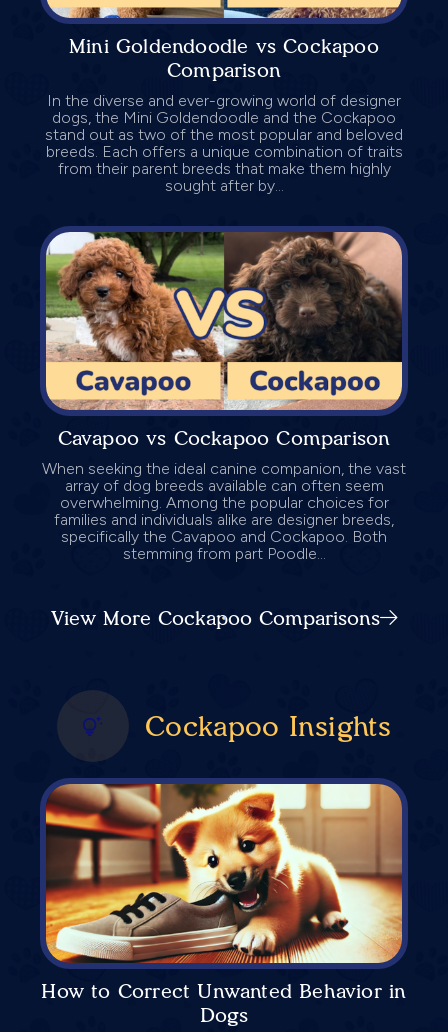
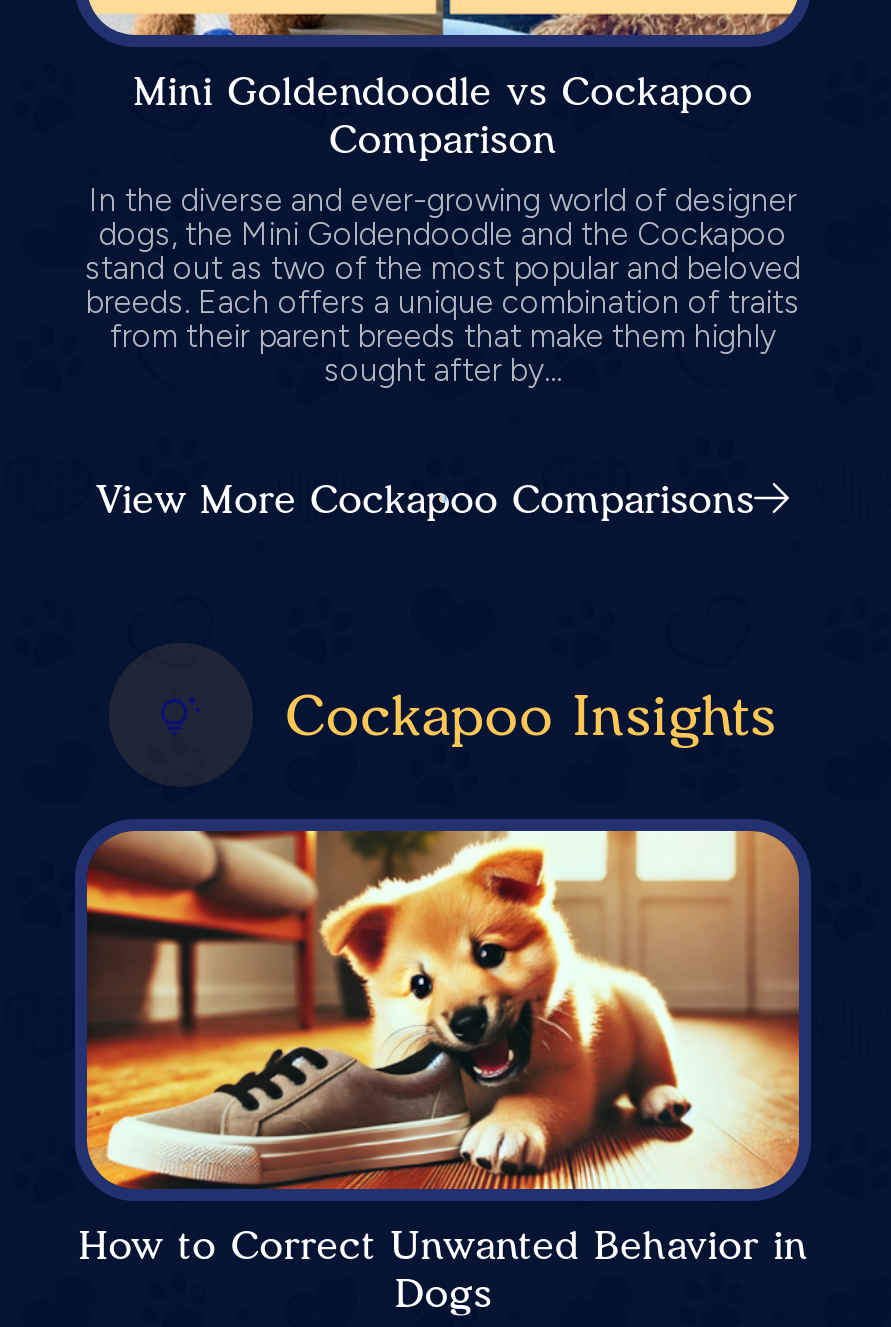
[40,226,408,563] [image] | Cavapoo vs Cockapoo Comparison | When seeking the ideal canine companion, the vast | array of dog breeds available can often seem | overwhelming. Among the popular choices for | families and individuals alike are designer breeds, | specifically the Cavapoo and Cockapoo. Both | stemming from part Poodle... -> none

